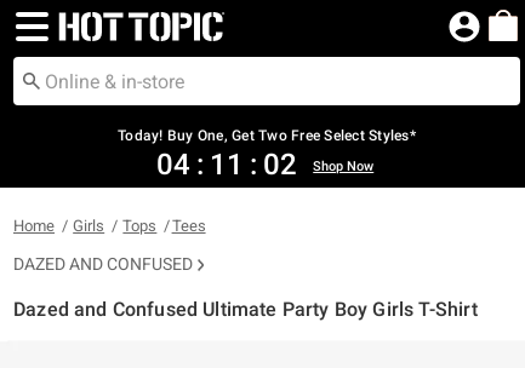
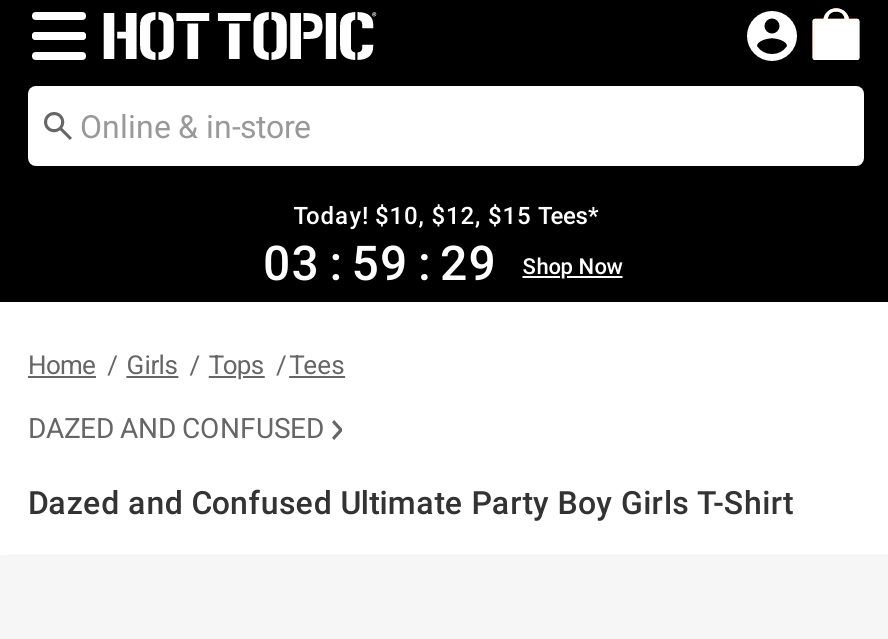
[118,127,416,182] Today! Buy One, Get Two Free Select Styles* | 04 : 11 : 02 -> [263,202,598,292] Today! $10, $12, $15 Tees* | 03 : 59 : 29

